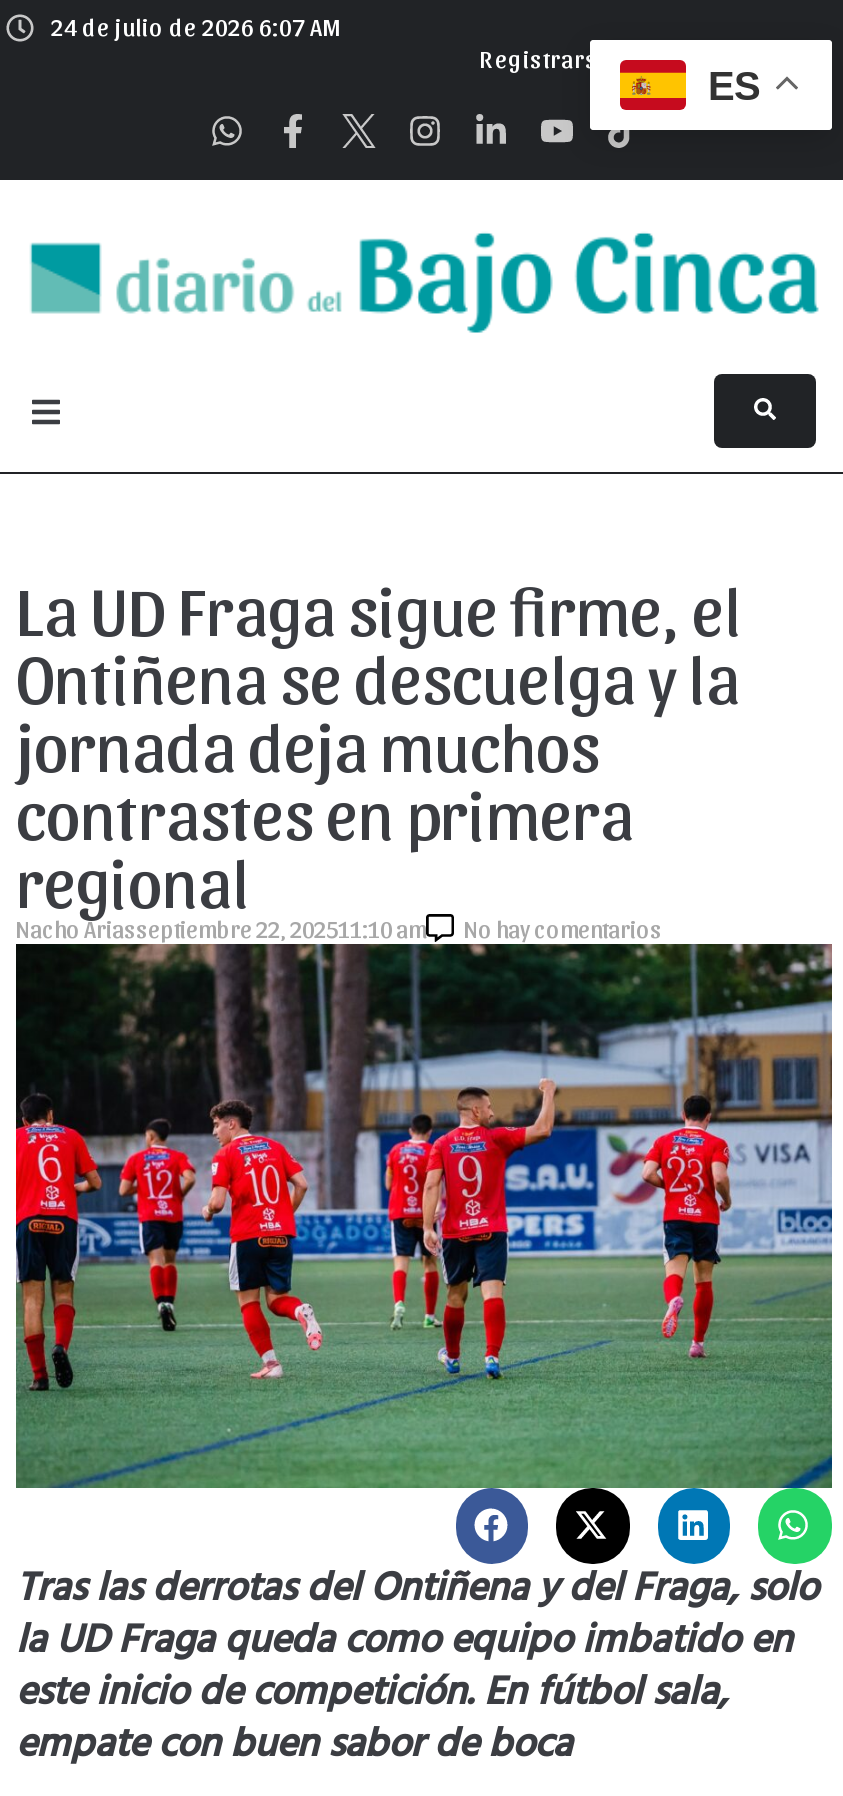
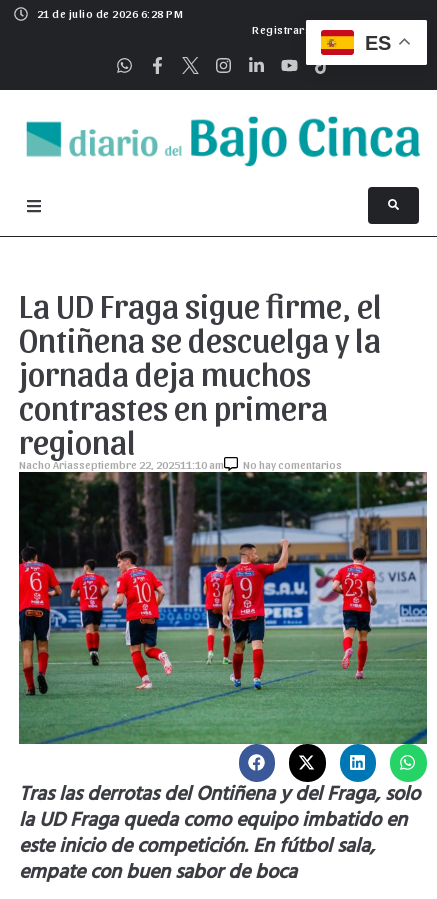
[51,12,342,40] 24 de julio de 2026 6:07 AM -> [36,6,183,20] 21 de julio de 2026 6:28 PM

